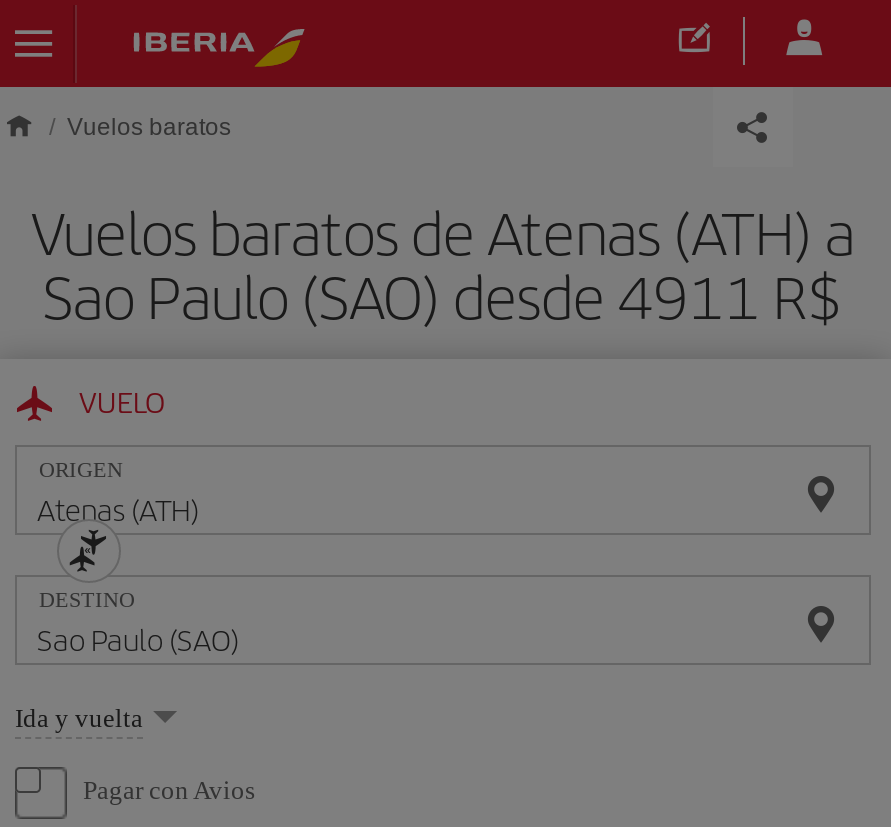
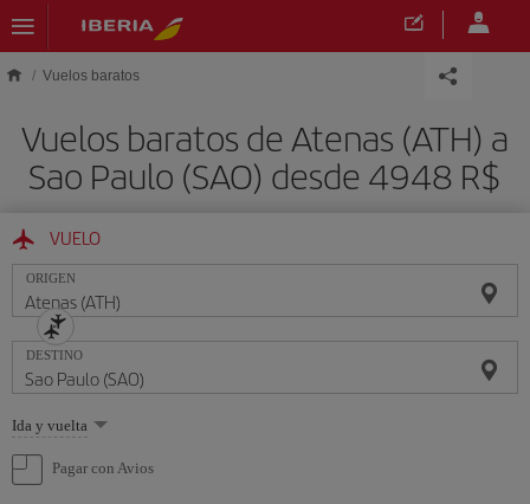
[43,253,843,337] Sao Paulo (SAO) desde 4911 R$ -> [28,150,502,200] Sao Paulo (SAO) desde 4948 R$

